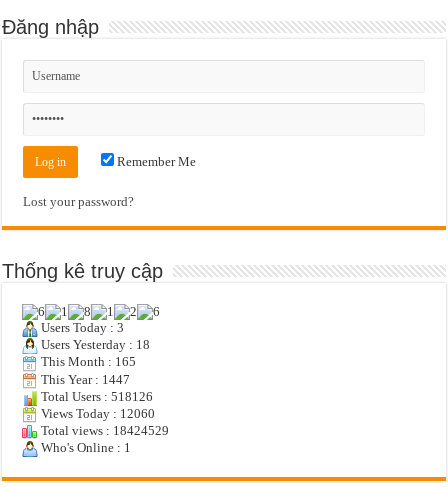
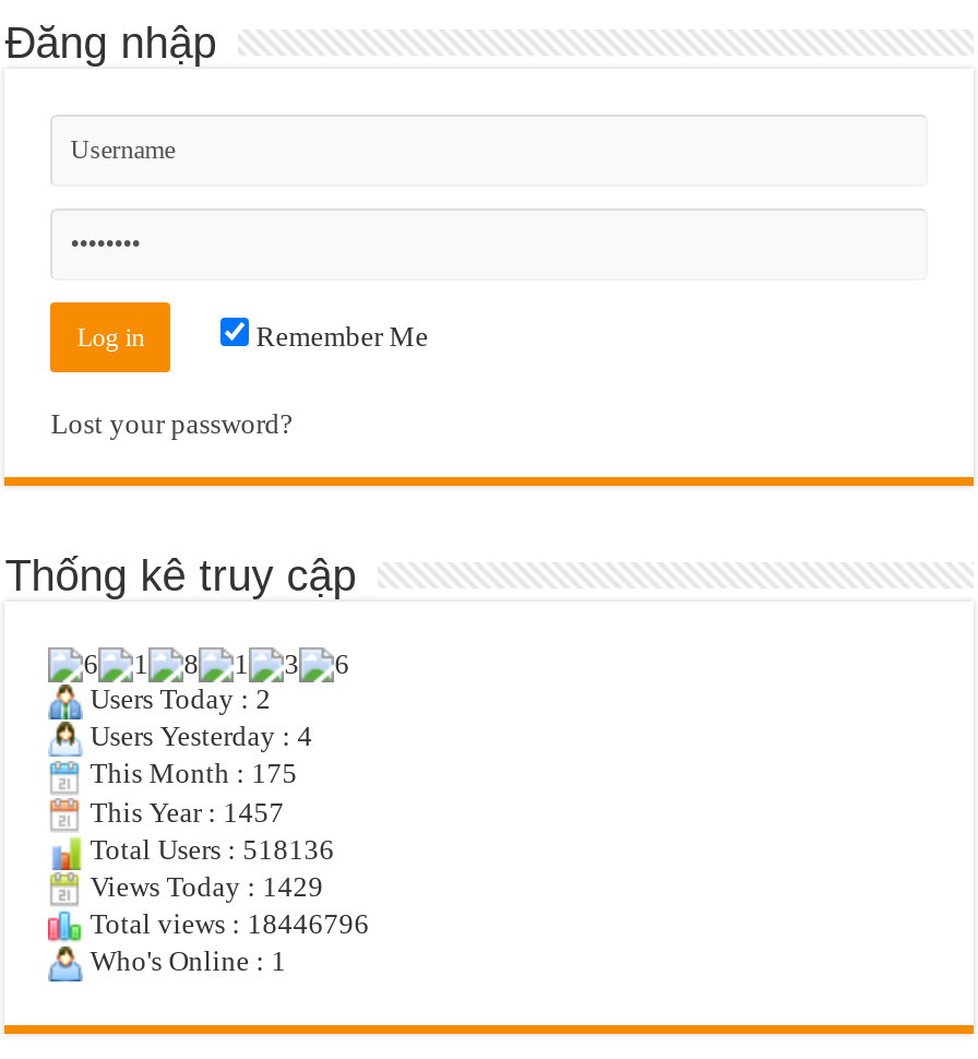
[38,320,124,335] Users Today : 3 -> [83,683,271,716] Users Today : 2
[38,337,150,352] Users Yesterday : 18 -> [83,721,313,753] Users Yesterday : 4
[38,354,136,369] This Month : 165 -> [83,758,297,790] This Month : 175
[38,371,130,386] This Year : 1447 -> [83,795,284,828] This Year : 1457
[38,388,153,403] Total Users : 518126 -> [83,832,334,865] Total Users : 518136
[38,405,155,420] Views Today : 12060 -> [83,869,324,902] Views Today : 1429
[38,422,169,437] Total views : 18424529 -> [83,906,369,939] Total views : 18446796

